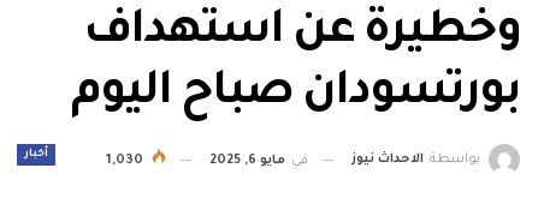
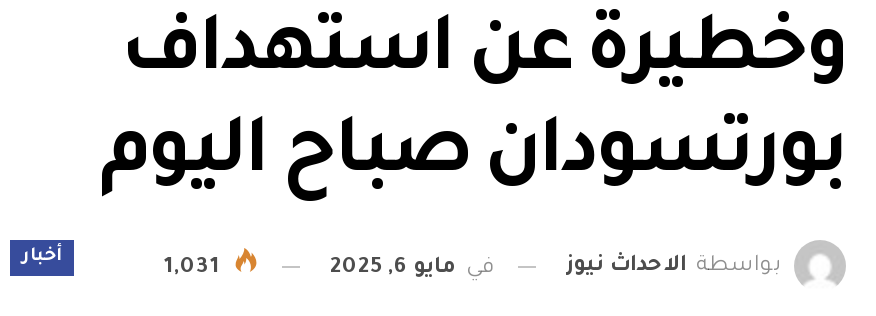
[106,153,143,168] 1,030 -> [164,255,220,279] 1,031

